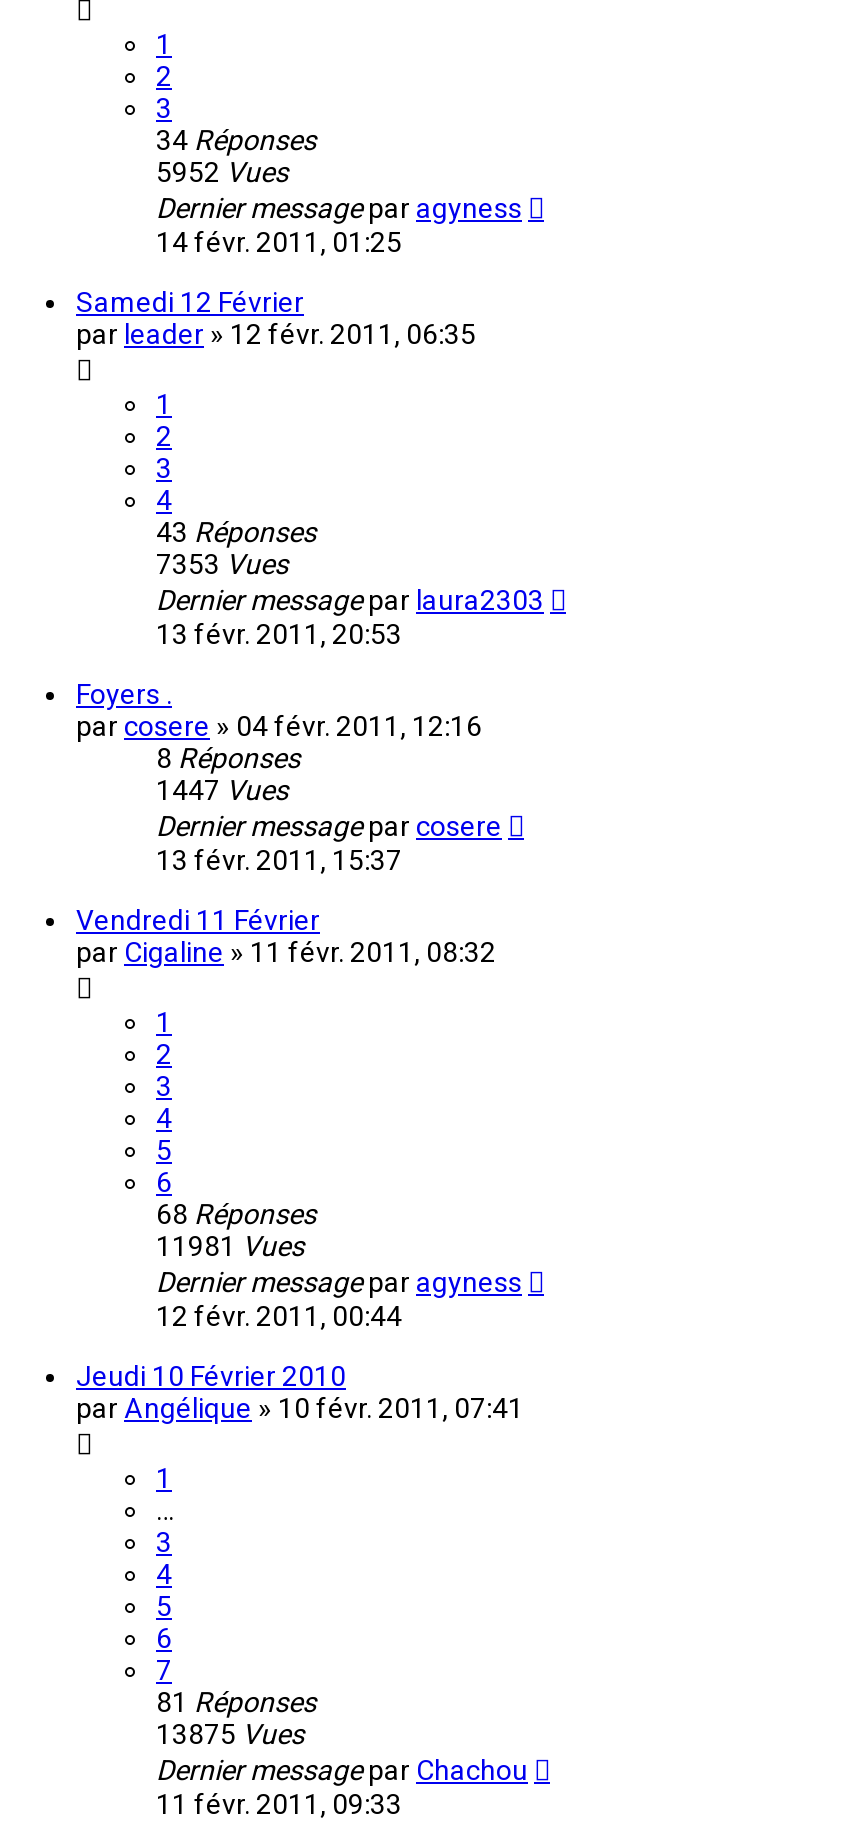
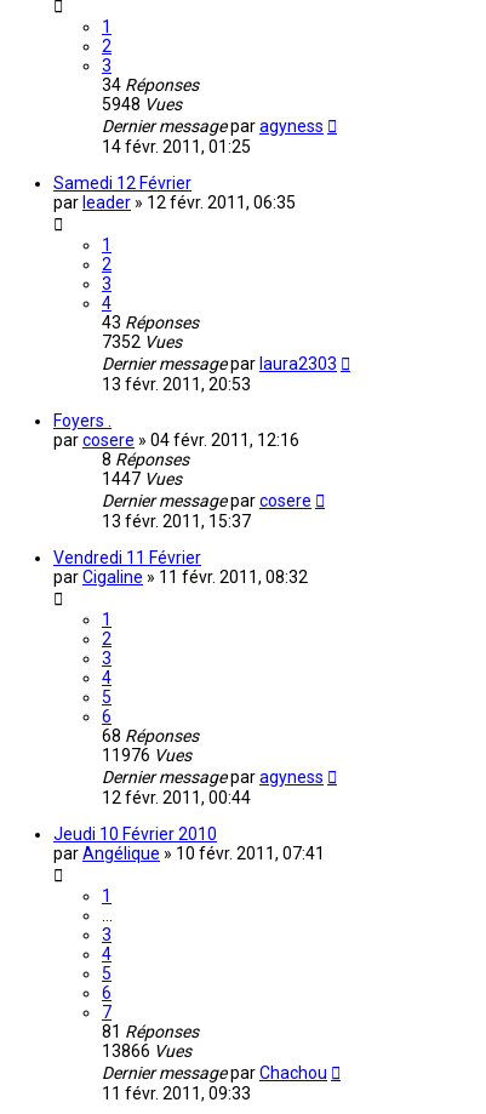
[156,156,288,188] 5952 Vues -> [102,95,182,114] 5948 Vues
[156,548,288,580] 7353 Vues -> [102,332,182,352] 7352 Vues
[156,1230,304,1262] 11981 Vues -> [102,746,191,765] 11976 Vues
[156,1718,304,1750] 13875 Vues -> [102,1041,191,1061] 13866 Vues

